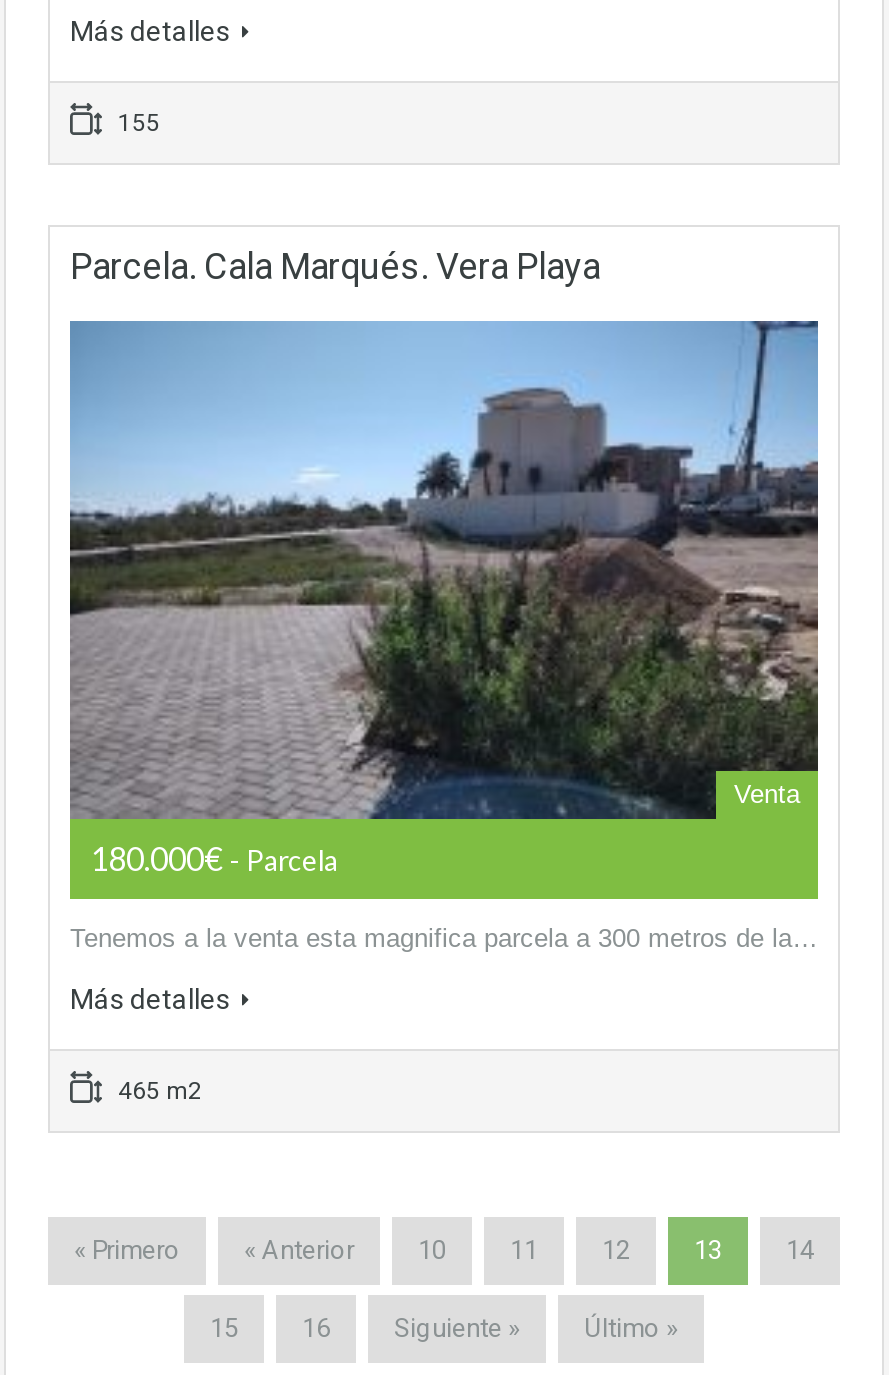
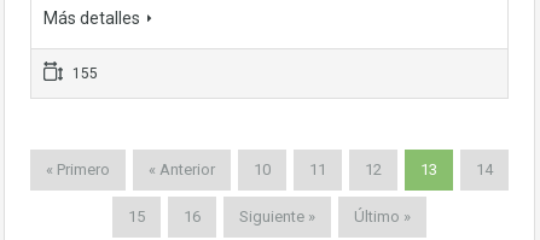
[70,244,600,286] Parcela. Cala Marqués. Vera Playa -> none
[68,319,820,1105] [image] | Venta | 180.000€- Parcela | Tenemos a la venta esta magnifica parcela a 300 metros de la… | Más detalles | 465 m2 -> none

